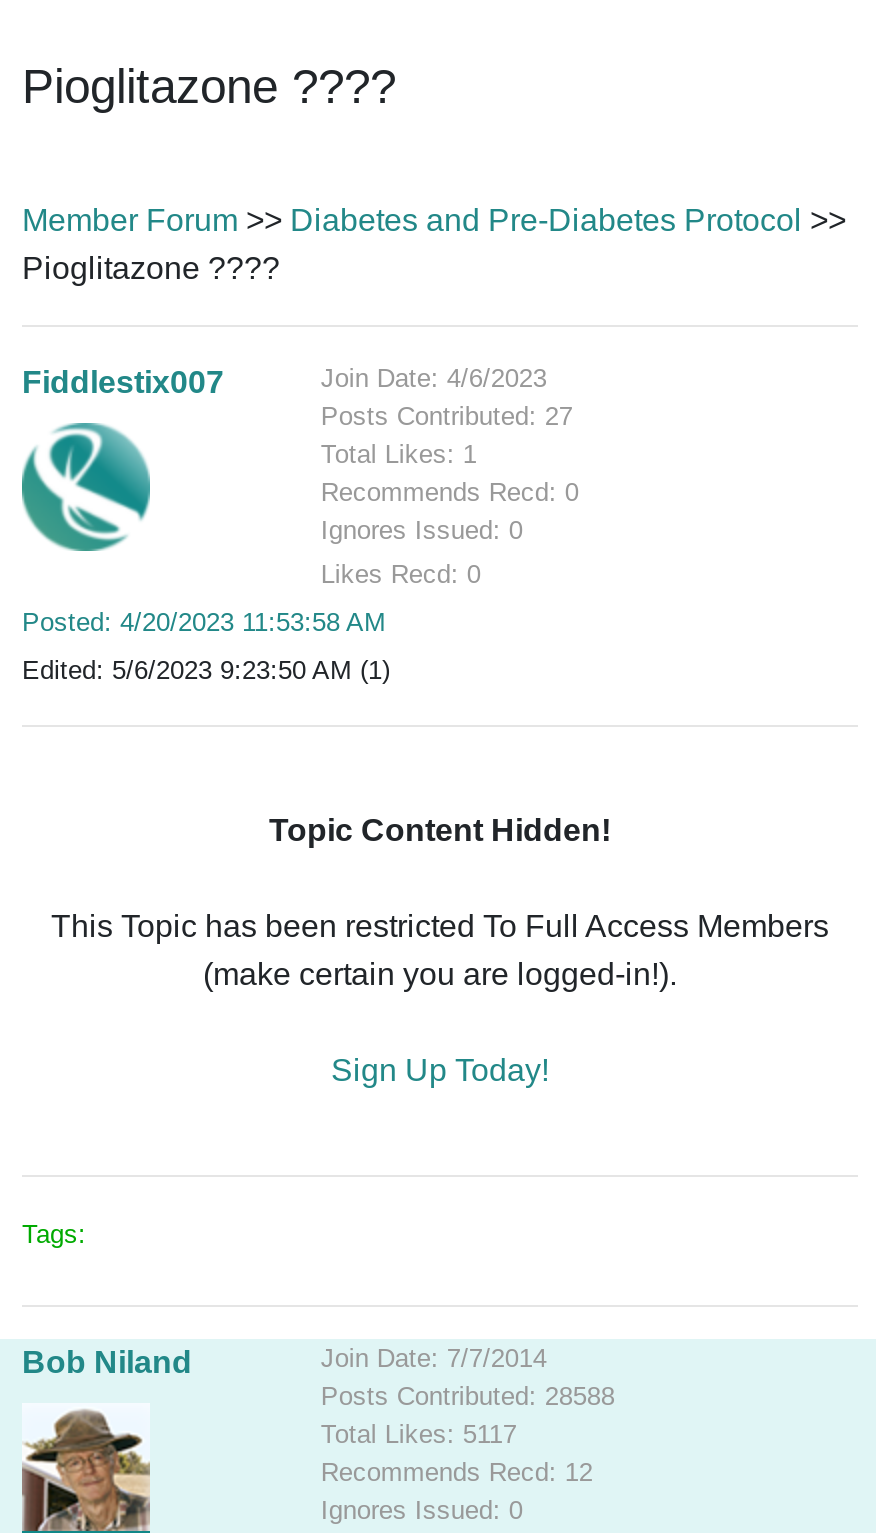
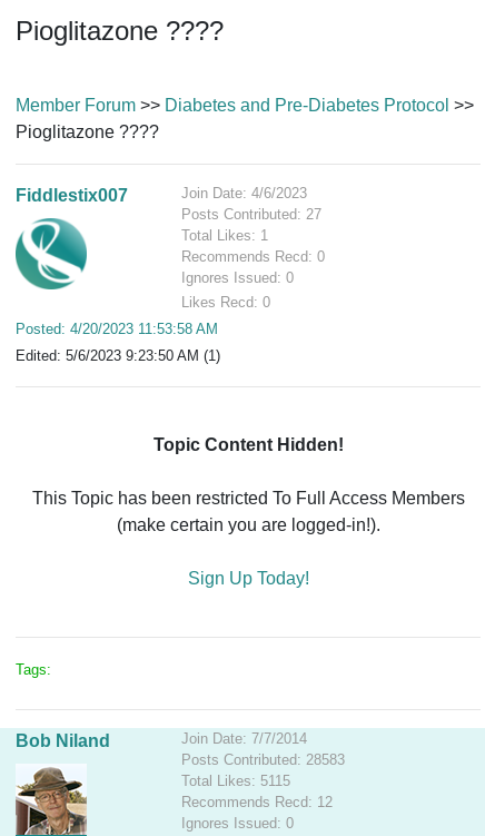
[321,1381,615,1411] Posts Contributed: 28588 -> [182,751,345,768] Posts Contributed: 28583
[321,1419,517,1449] Total Likes: 5117 -> [182,773,291,789] Total Likes: 5115

